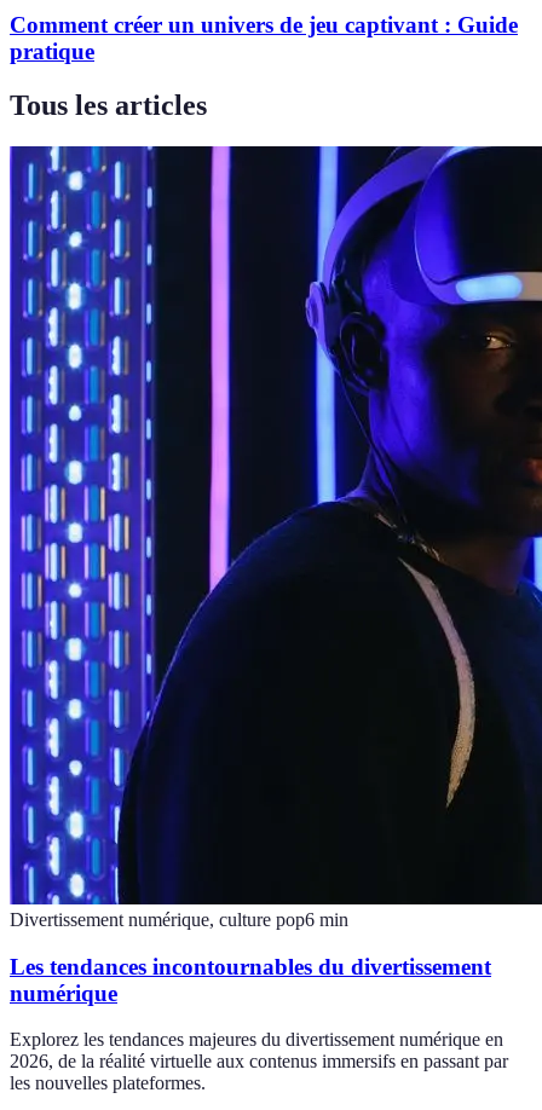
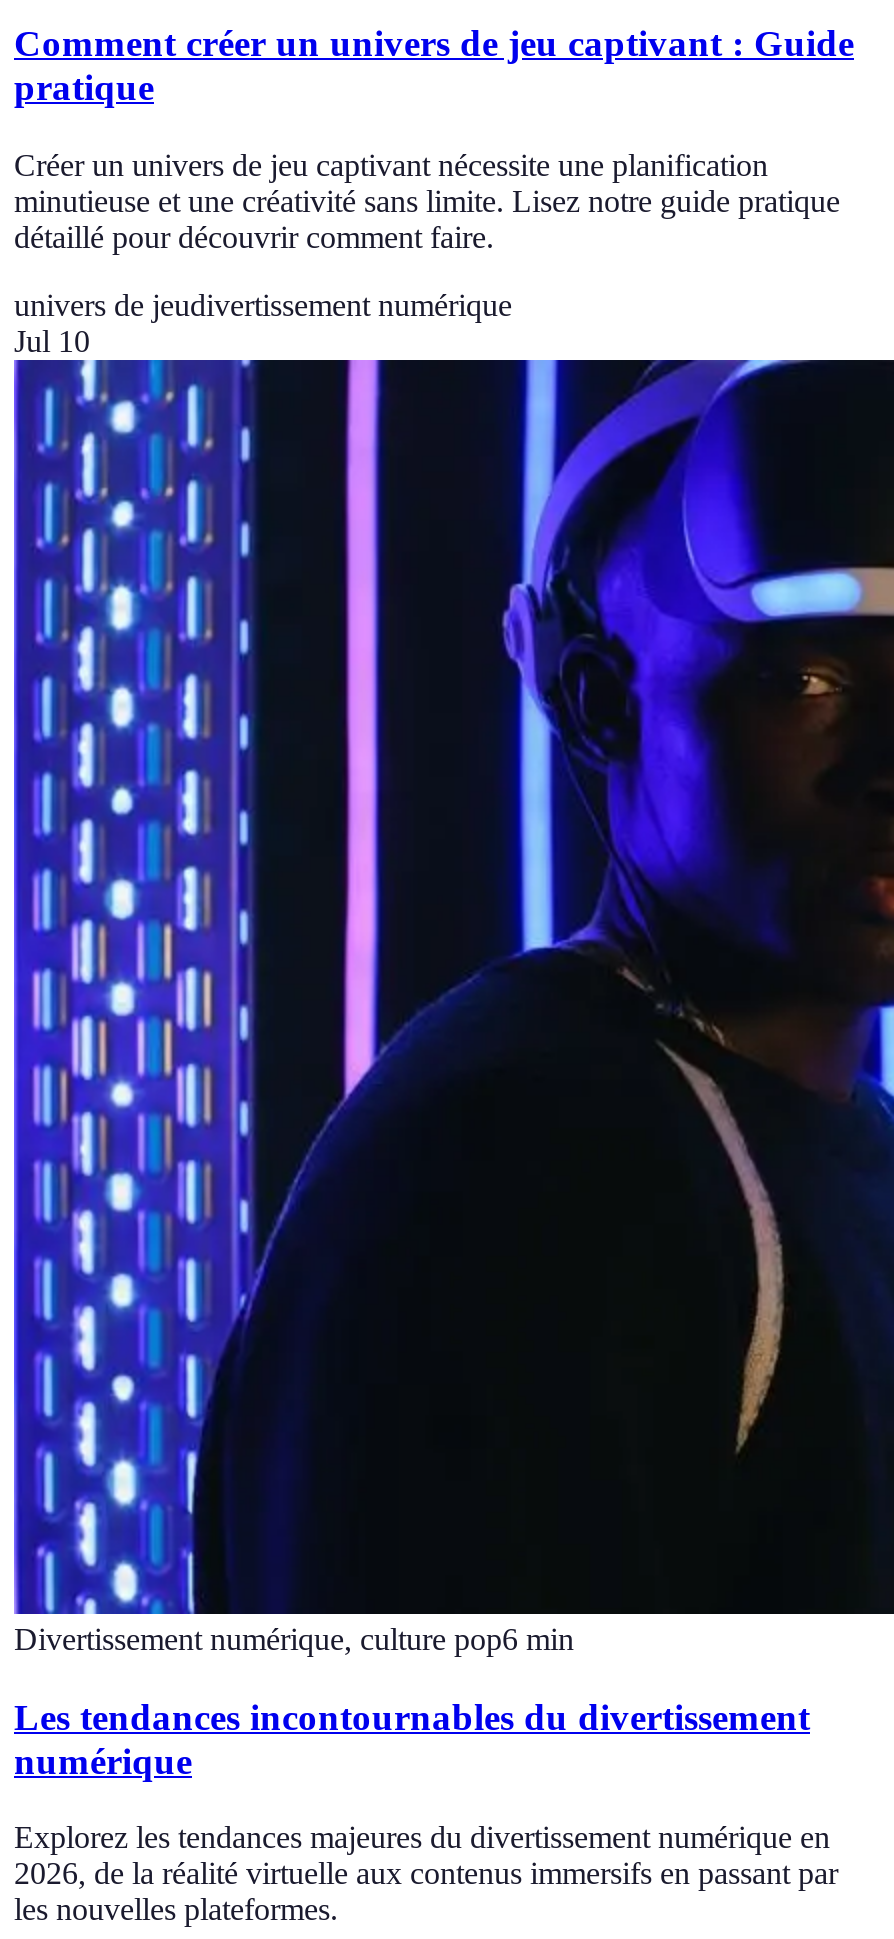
[10,90,207,121] Tous les articles -> [14,148,840,358] Créer un univers de jeu captivant nécessite une planification | minutieuse et une créativité sans limite. Lisez notre guide pratique | détaillé pour découvrir comment faire. | univers de jeudivertissement numérique | Jul 10

